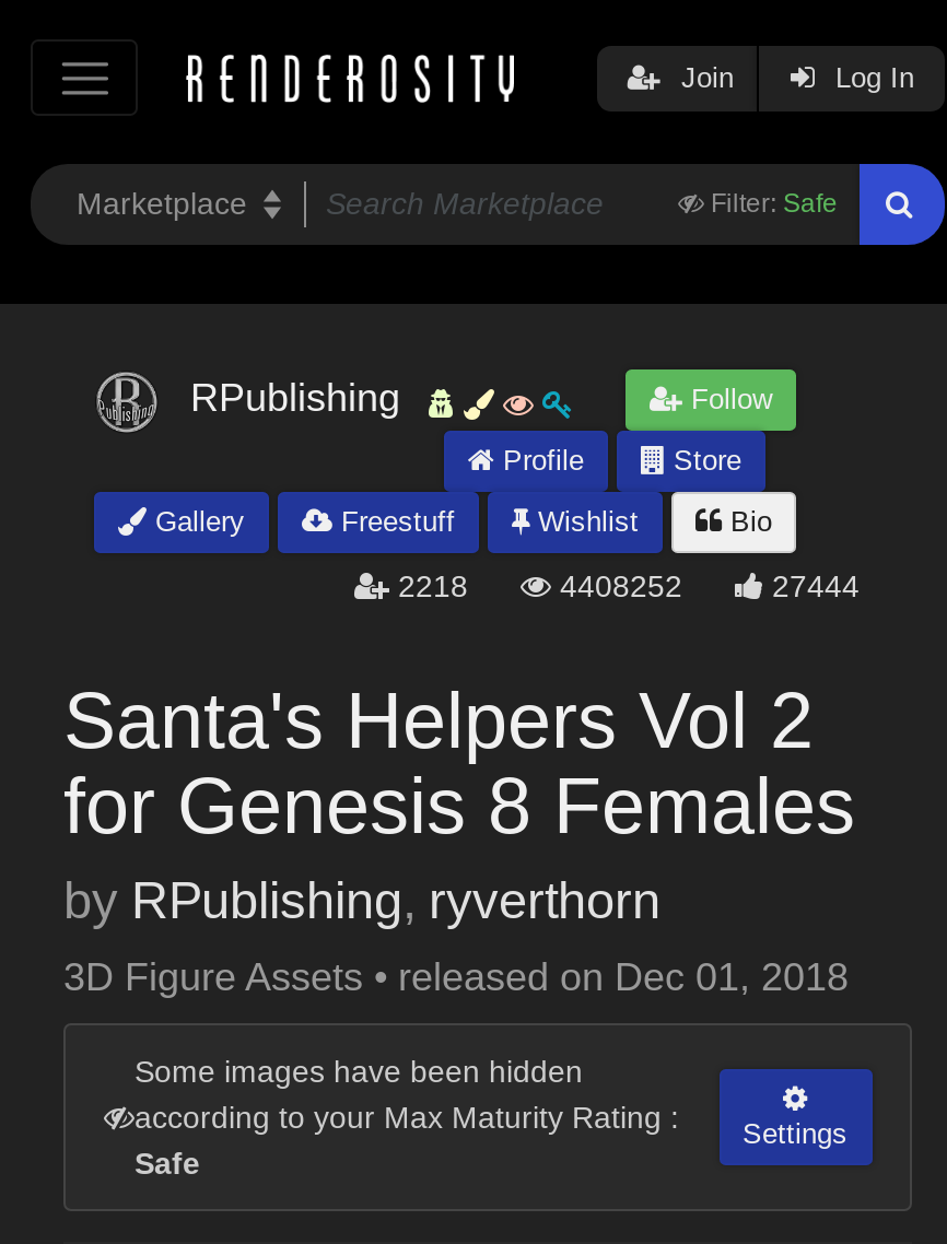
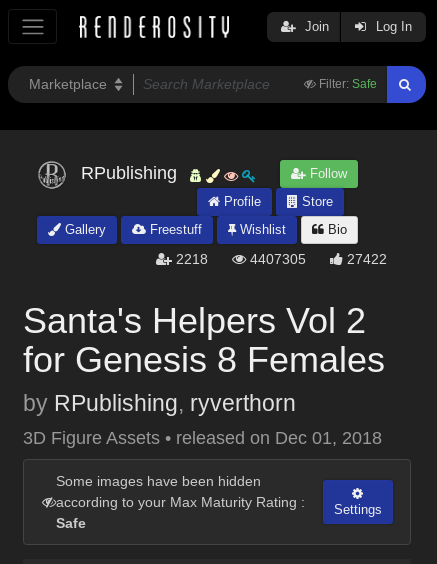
[551,569,682,604] 4408252 -> [246,251,306,267] 4407305
[763,569,860,604] 27444 -> [343,251,387,267] 27422

